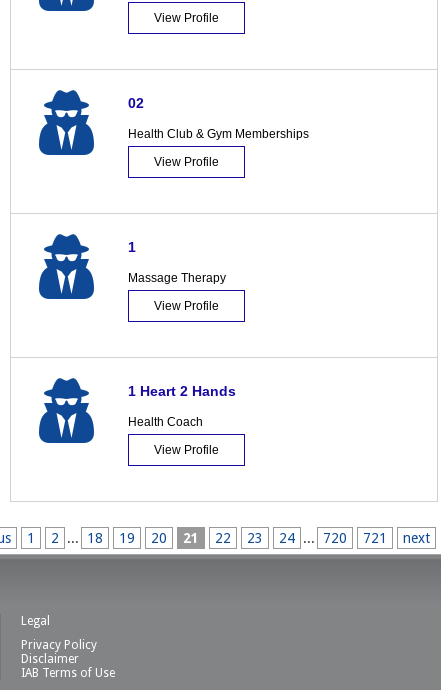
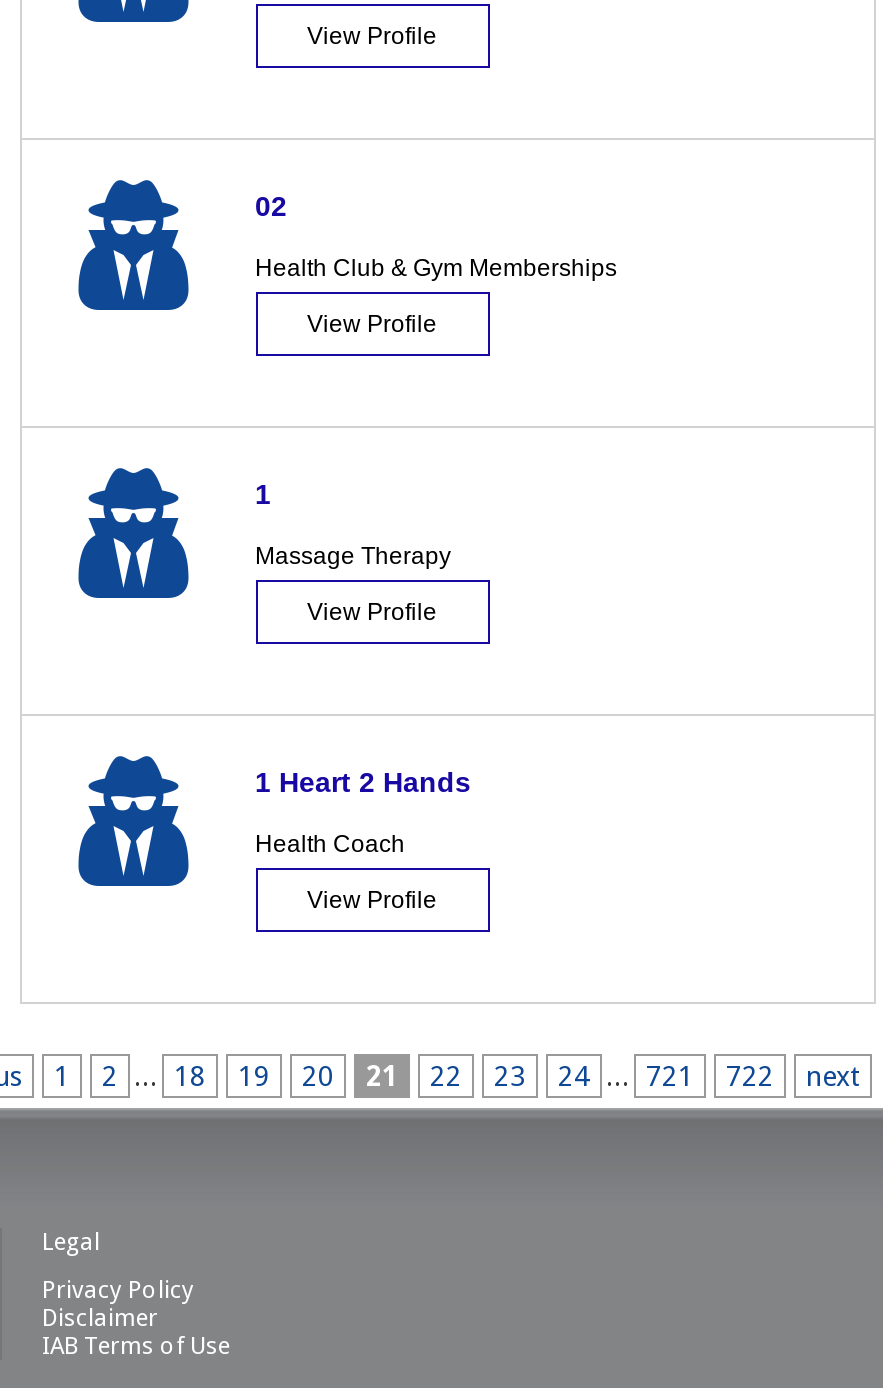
[279,530,347,546] 24 ... 720 -> [558,1061,694,1093] 24 ... 721
[363,530,387,546] 721 -> [726,1061,774,1093] 722

